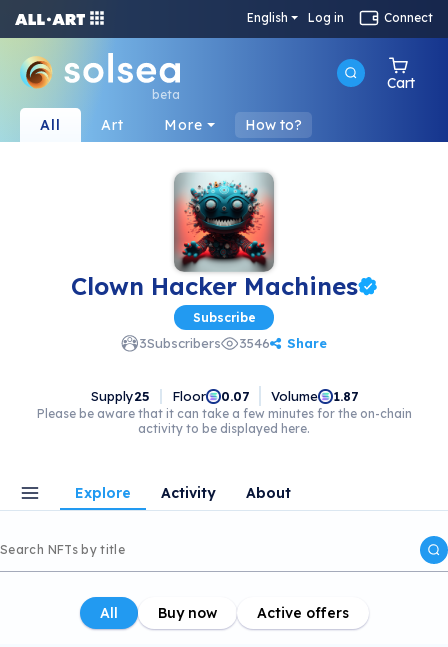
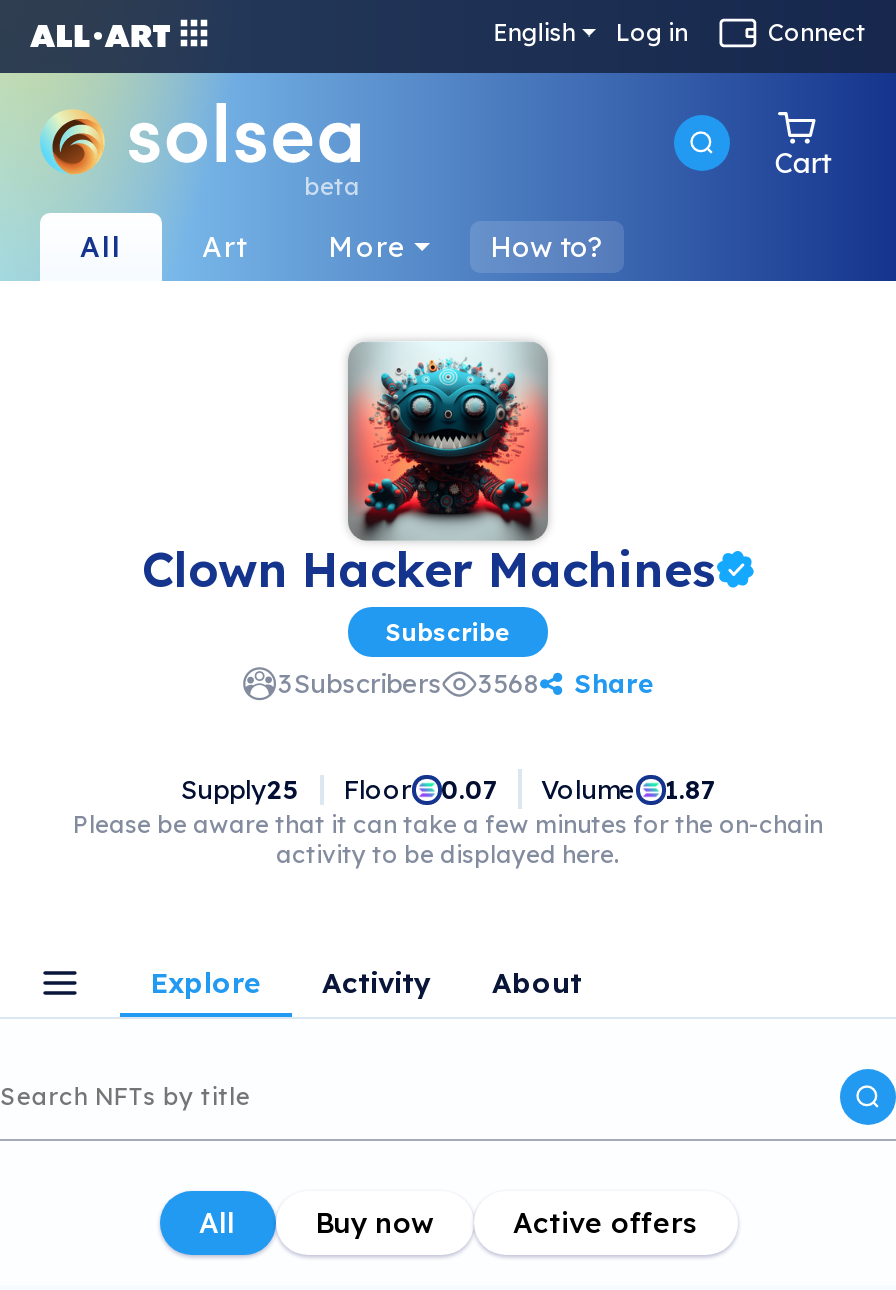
[139,334,327,351] 3Subscribers 3546 Share -> [278,666,654,699] 3Subscribers 3568 Share

